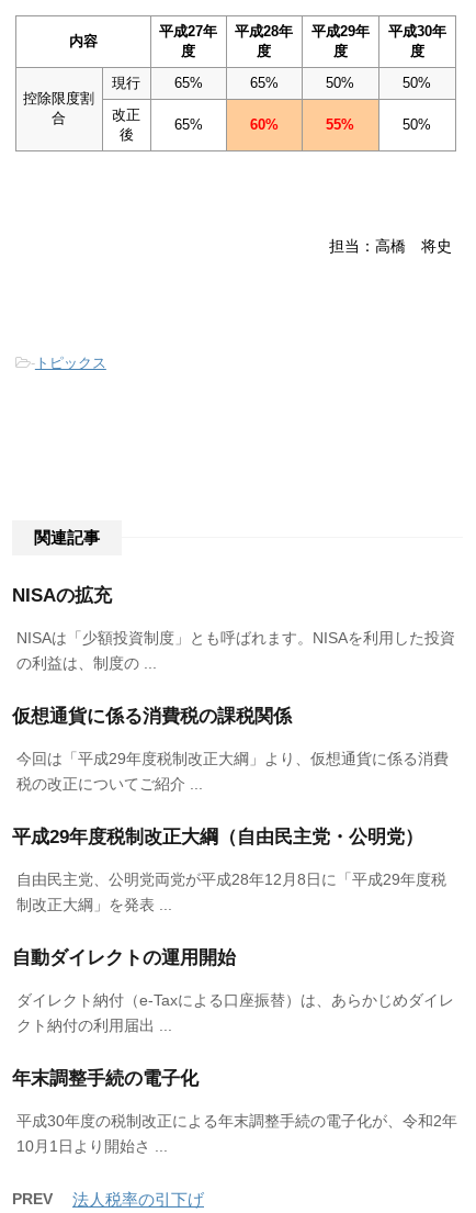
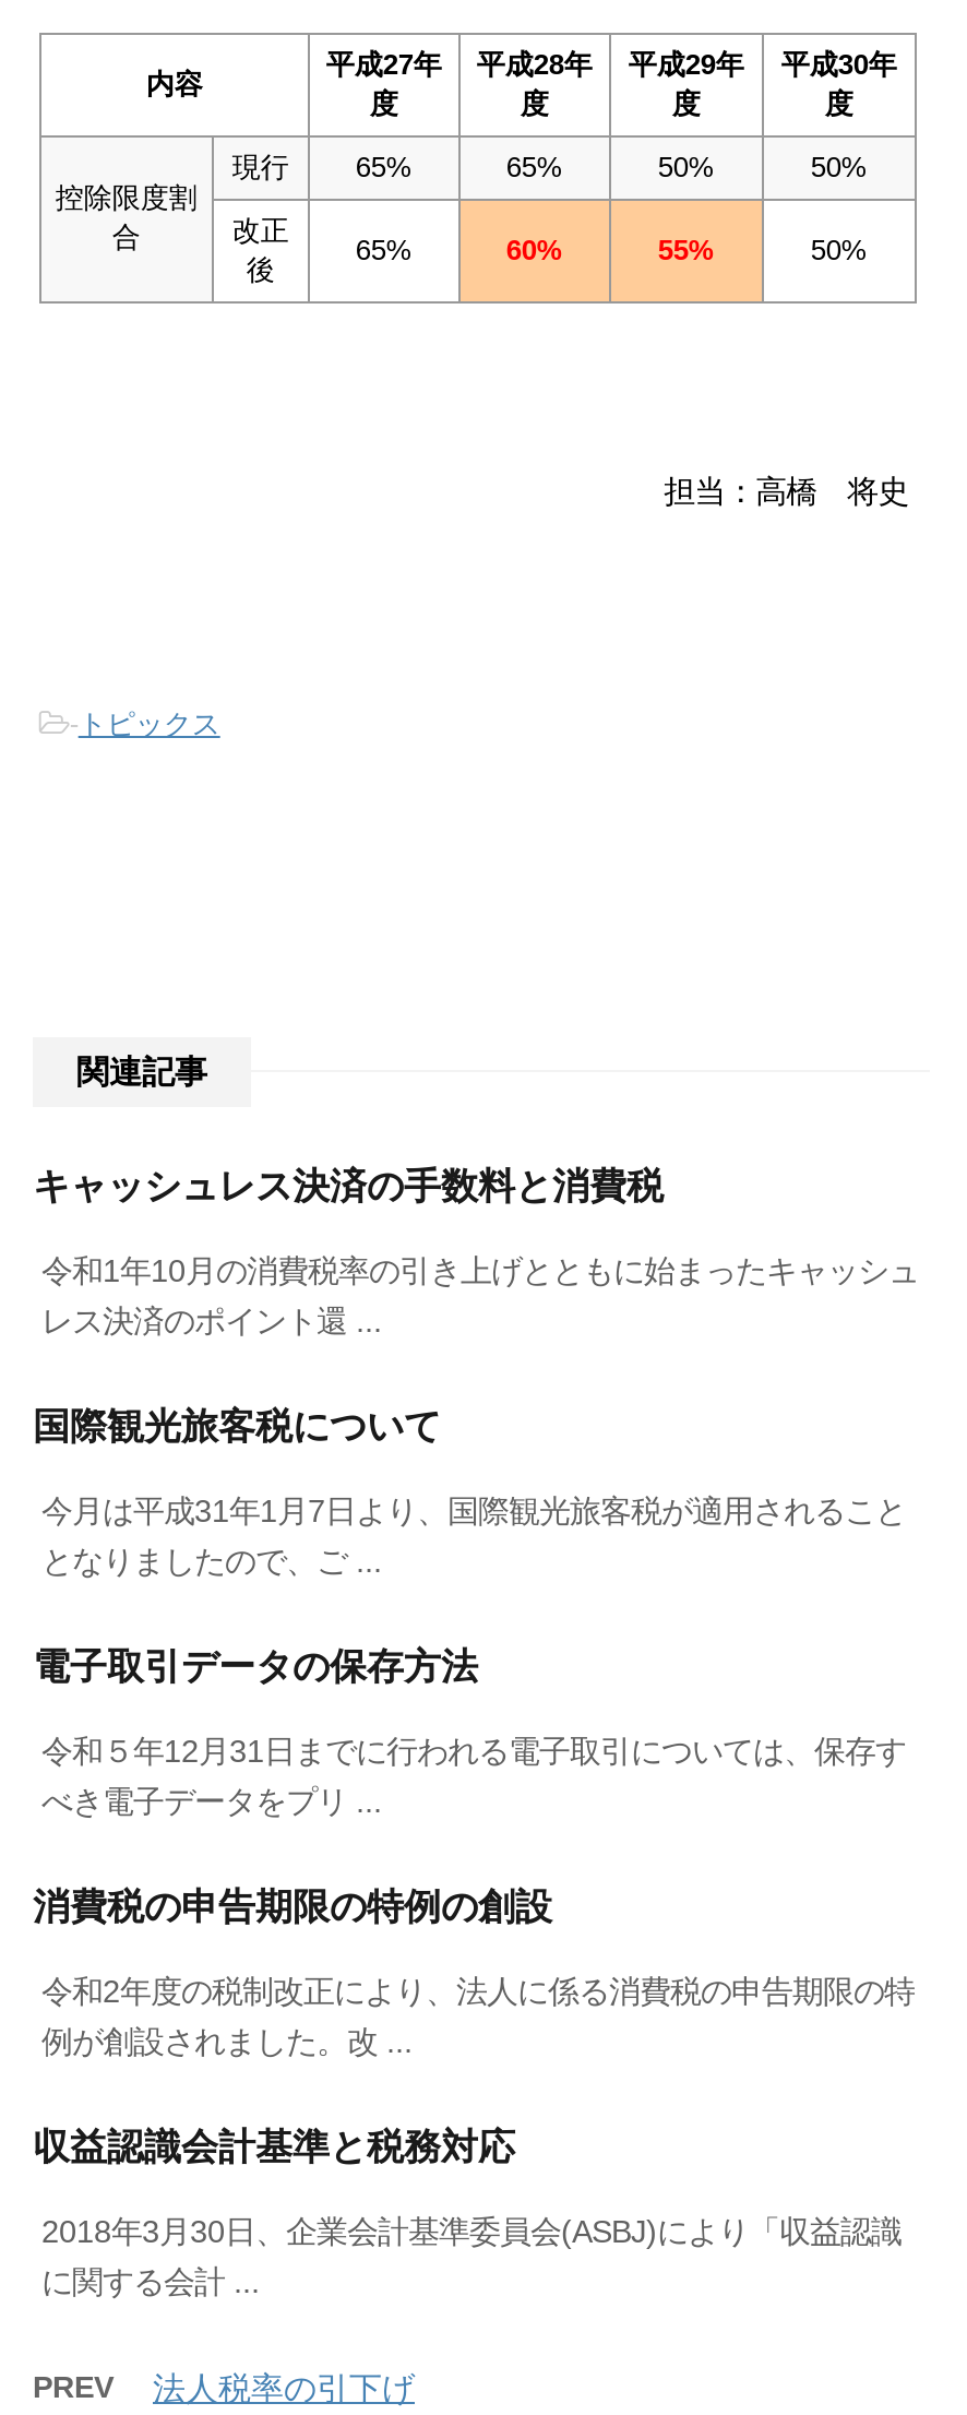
[12,585,112,606] NISAの拡充 -> [33,1165,664,1207] キャッシュレス決済の手数料と消費税
[16,629,455,671] NISAは「少額投資制度」とも呼ばれます。NISAを利用した投資 | の利益は、制度の ... -> [41,1252,919,1338] 令和1年10月の消費税率の引き上げとともに始まったキャッシュ | レス決済のポイント還 ...
[12,705,292,726] 仮想通貨に係る消費税の課税関係 -> [33,1405,441,1447] 国際観光旅客税について
[16,749,449,792] 今回は「平成29年度税制改正大綱」より、仮想通貨に係る消費 | 税の改正についてご紹介 ... -> [41,1493,906,1578] 今月は平成31年1月7日より、国際観光旅客税が適用されること | となりましたので、ご ...
[12,826,423,847] 平成29年度税制改正大綱（自由民主党・公明党） -> [33,1646,478,1687] 電子取引データの保存方法
[16,870,446,913] 自由民主党、公明党両党が平成28年12月8日に「平成29年度税 | 制改正大綱」を発表 ... -> [41,1733,906,1818] 令和５年12月31日までに⾏われる電子取引については、保存す | べき電子データをプリ ...
[12,947,236,968] 自動ダイレクトの運用開始 -> [33,1886,552,1927] 消費税の申告期限の特例の創設
[16,991,454,1034] ダイレクト納付（e-Taxによる口座振替）は、あらかじめダイレ | クト納付の利用届出 ... -> [41,1973,915,2058] 令和2年度の税制改正により、法人に係る消費税の申告期限の特 | 例が創設されました。改 ...
[12,1068,199,1089] 年末調整手続の電子化 -> [33,2126,515,2167] 収益認識会計基準と税務対応
[16,1112,457,1154] 平成30年度の税制改正による年末調整手続の電子化が、令和2年 | 10月1日より開始さ ... -> [41,2213,902,2298] 2018年3月30日、企業会計基準委員会(ASBJ)により「収益認識 | に関する会計 ...

